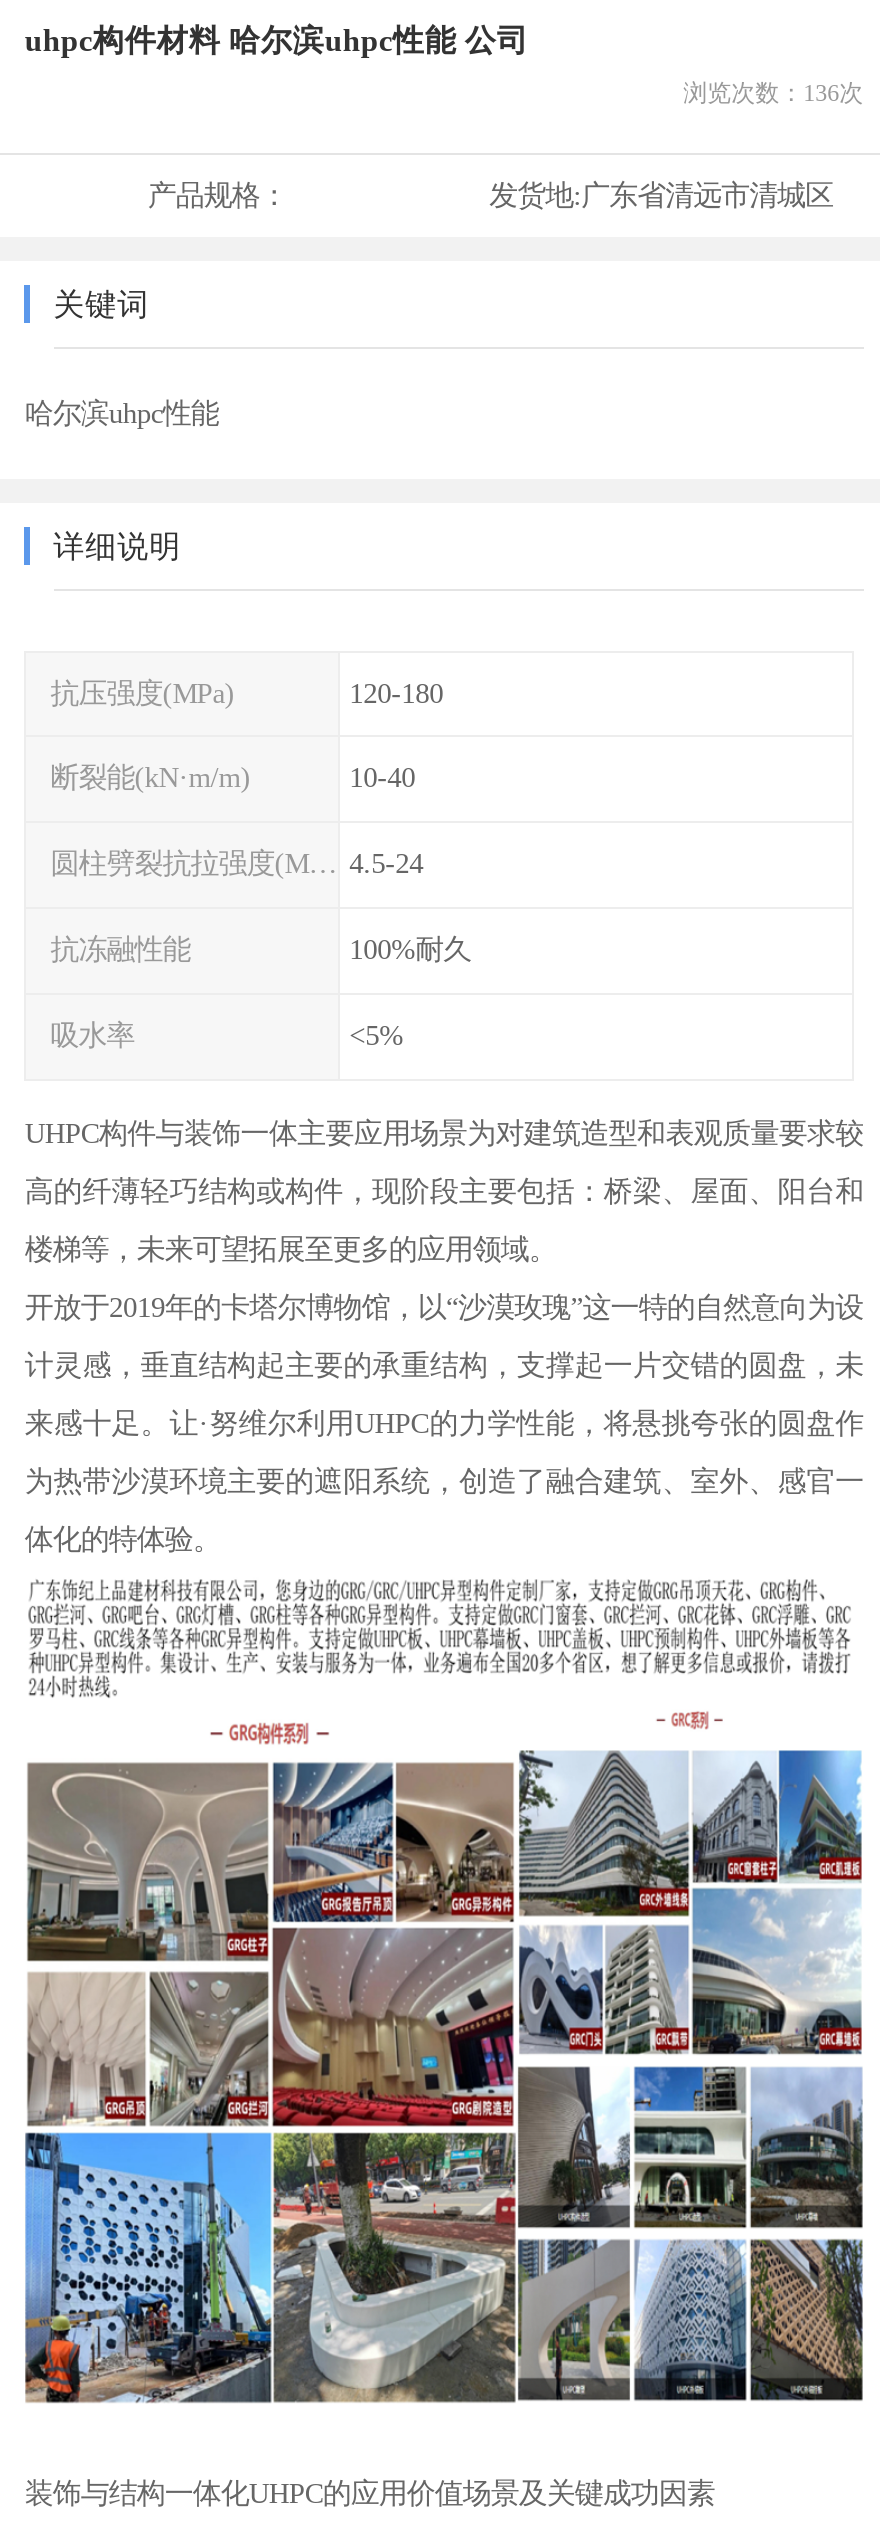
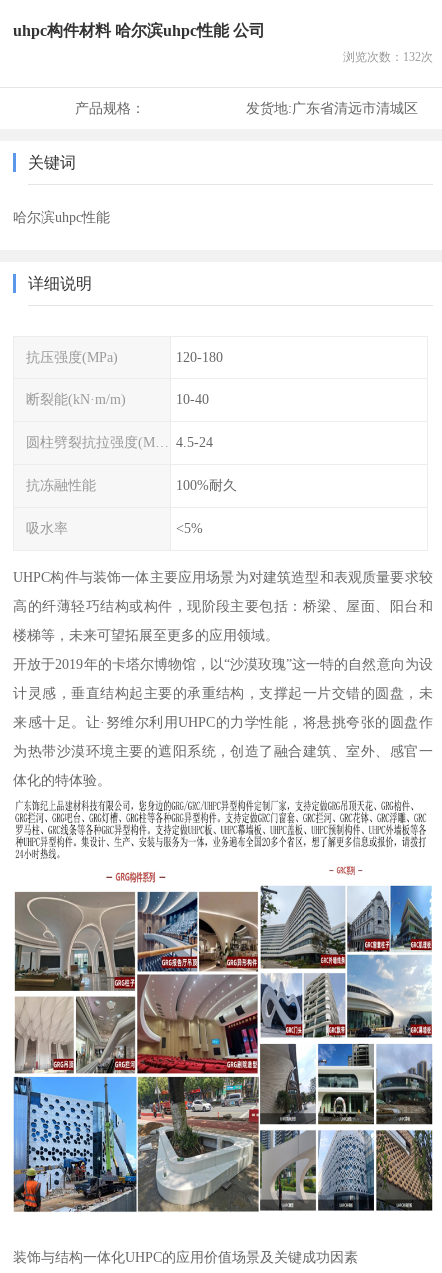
[683,78,863,106] 浏览次数：136次 -> [343,50,433,64] 浏览次数：132次

